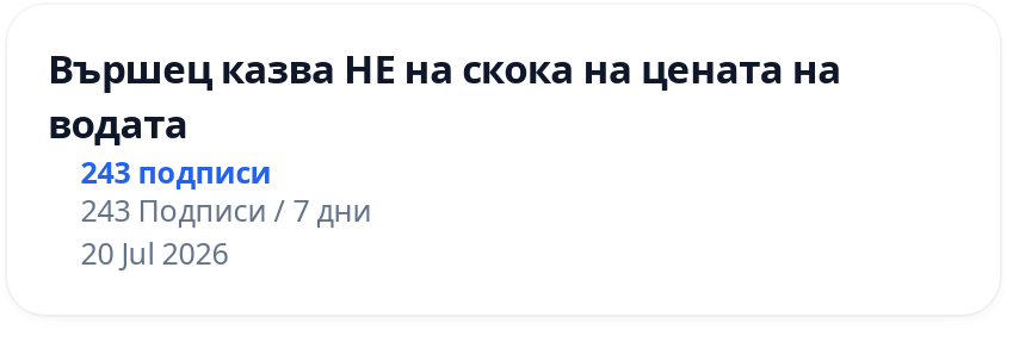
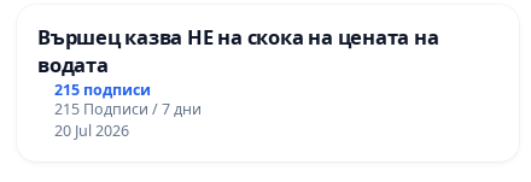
[81,152,272,192] 243 подписи -> [54,79,151,100] 215 подписи
[81,190,372,230] 243 Подписи / 7 дни -> [54,98,201,119] 215 Подписи / 7 дни

